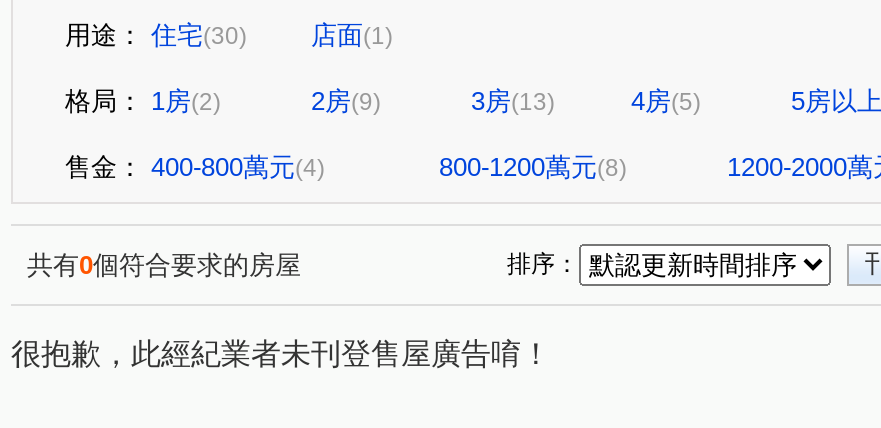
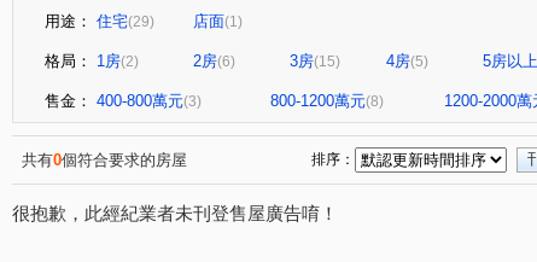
[65,20,247,50] 用途： 住宅(30) -> [45,12,154,30] 用途： 住宅(29)
[311,86,381,116] 2房(9) -> [193,52,235,70] 2房(6)
[471,86,555,116] 3房(13) -> [290,52,340,70] 3房(15)
[65,152,325,182] 售金： 400-800萬元(4) -> [45,92,202,110] 售金： 400-800萬元(3)

